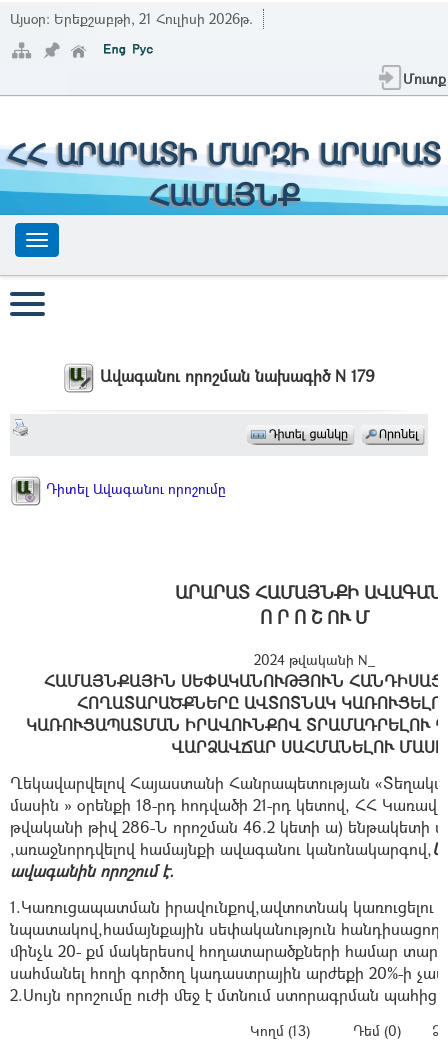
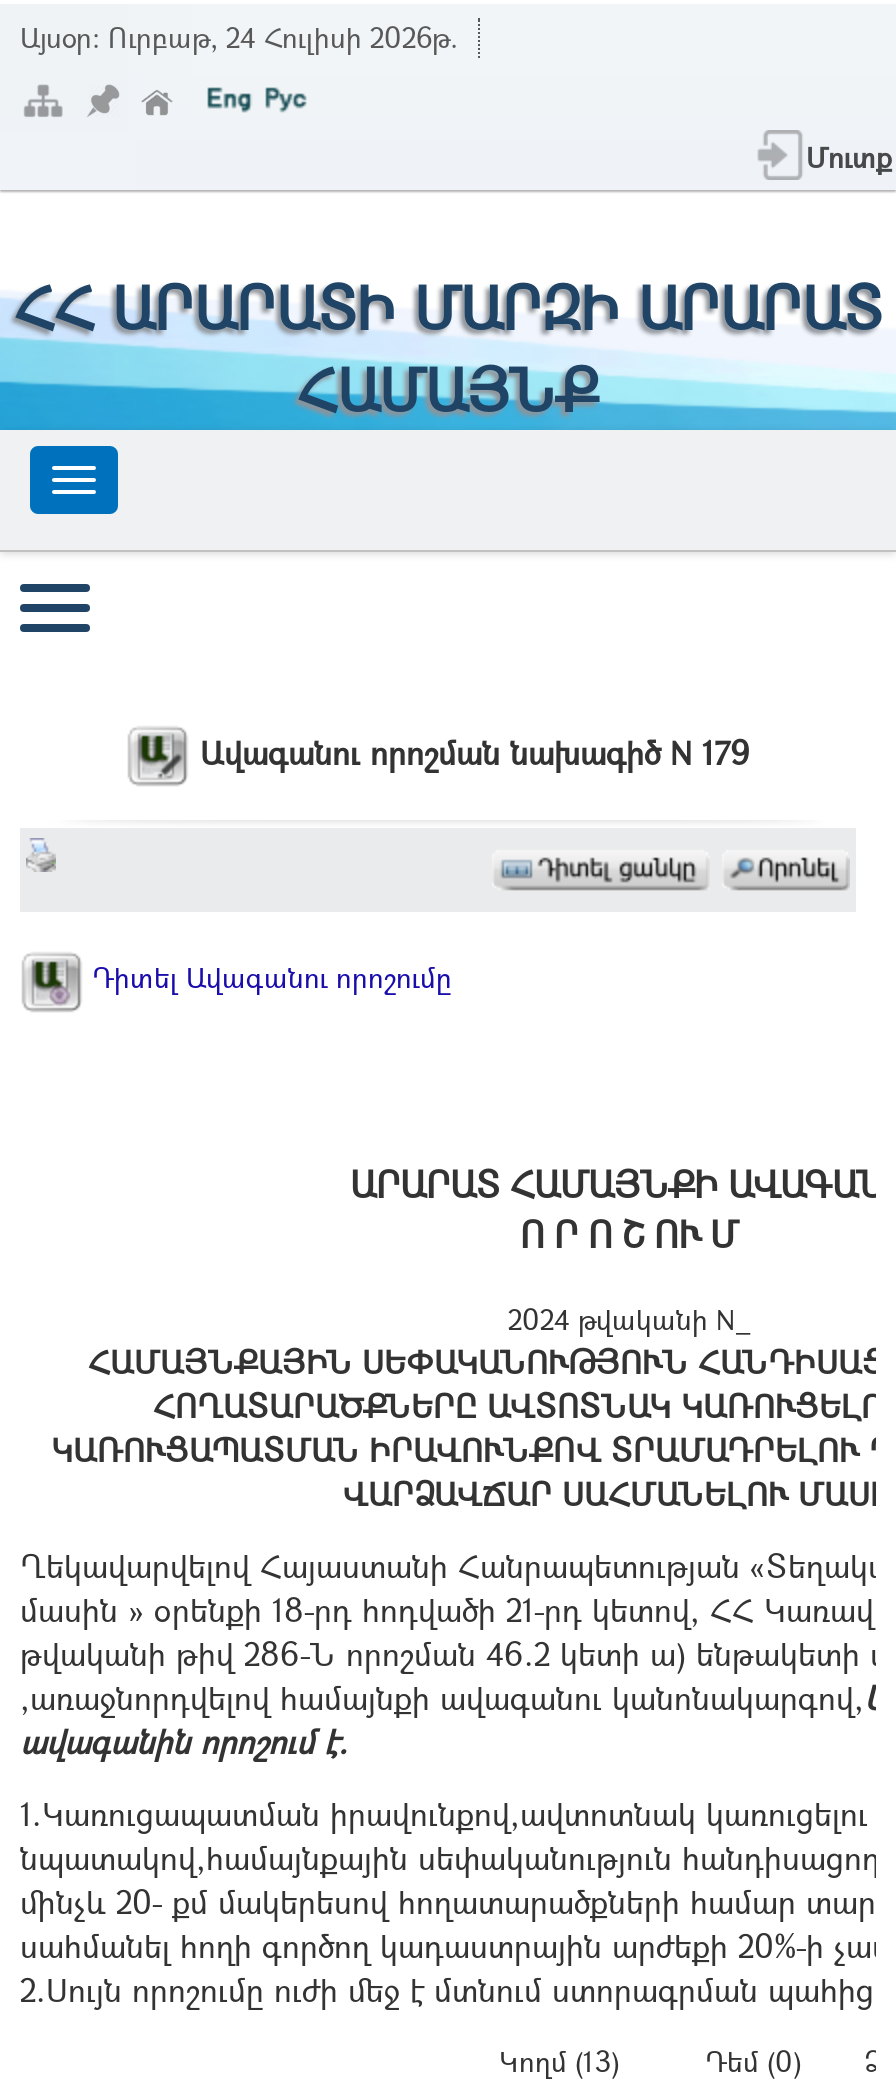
[10,9,253,28] Այսօր: Երեքշաբթի, 21 Հուլիսի 2026թ. -> [20,18,458,56] Այսօր: Ուրբաթ, 24 Հուլիսի 2026թ.

